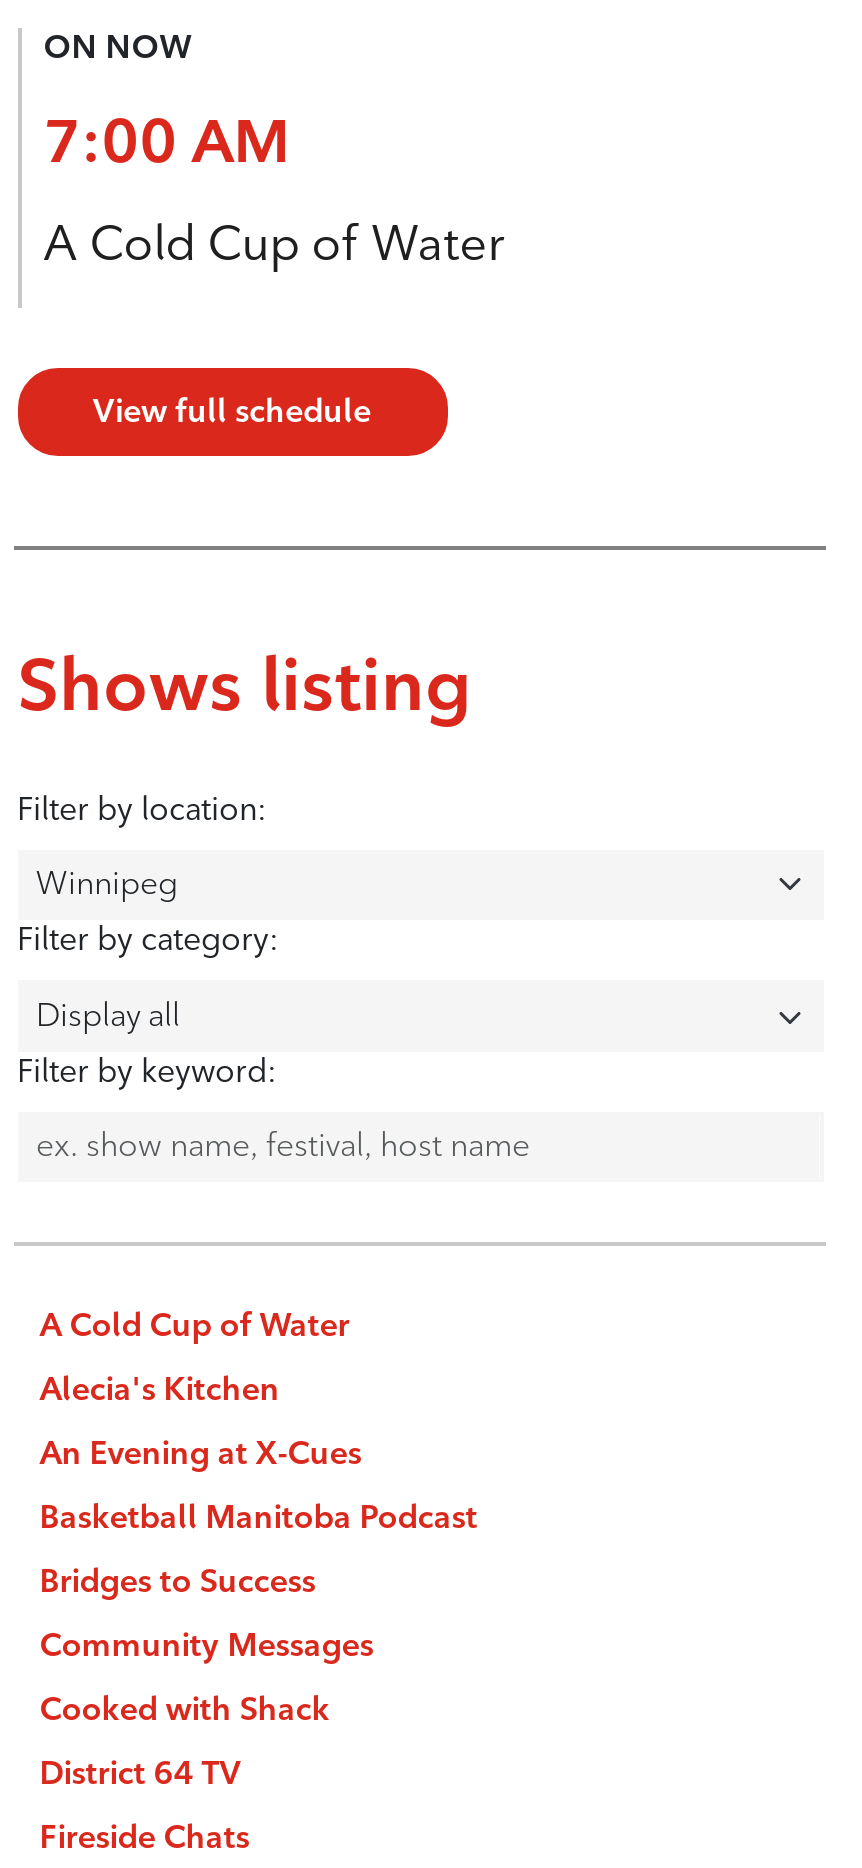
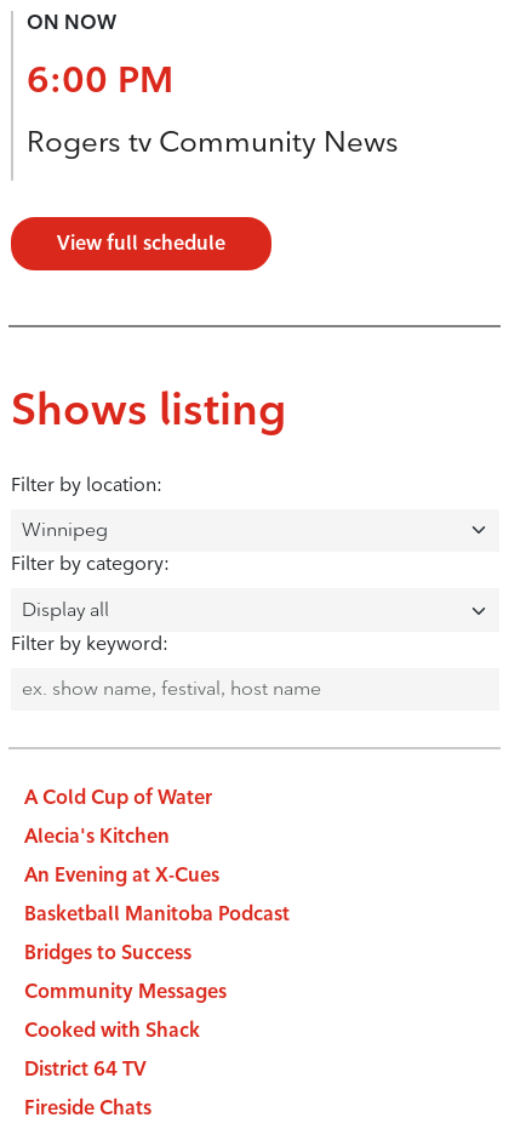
[44,104,290,178] 7:00 AM -> [26,57,173,102] 6:00 PM
[44,213,504,271] A Cold Cup of Water -> [26,123,398,158] Rogers tv Community News

